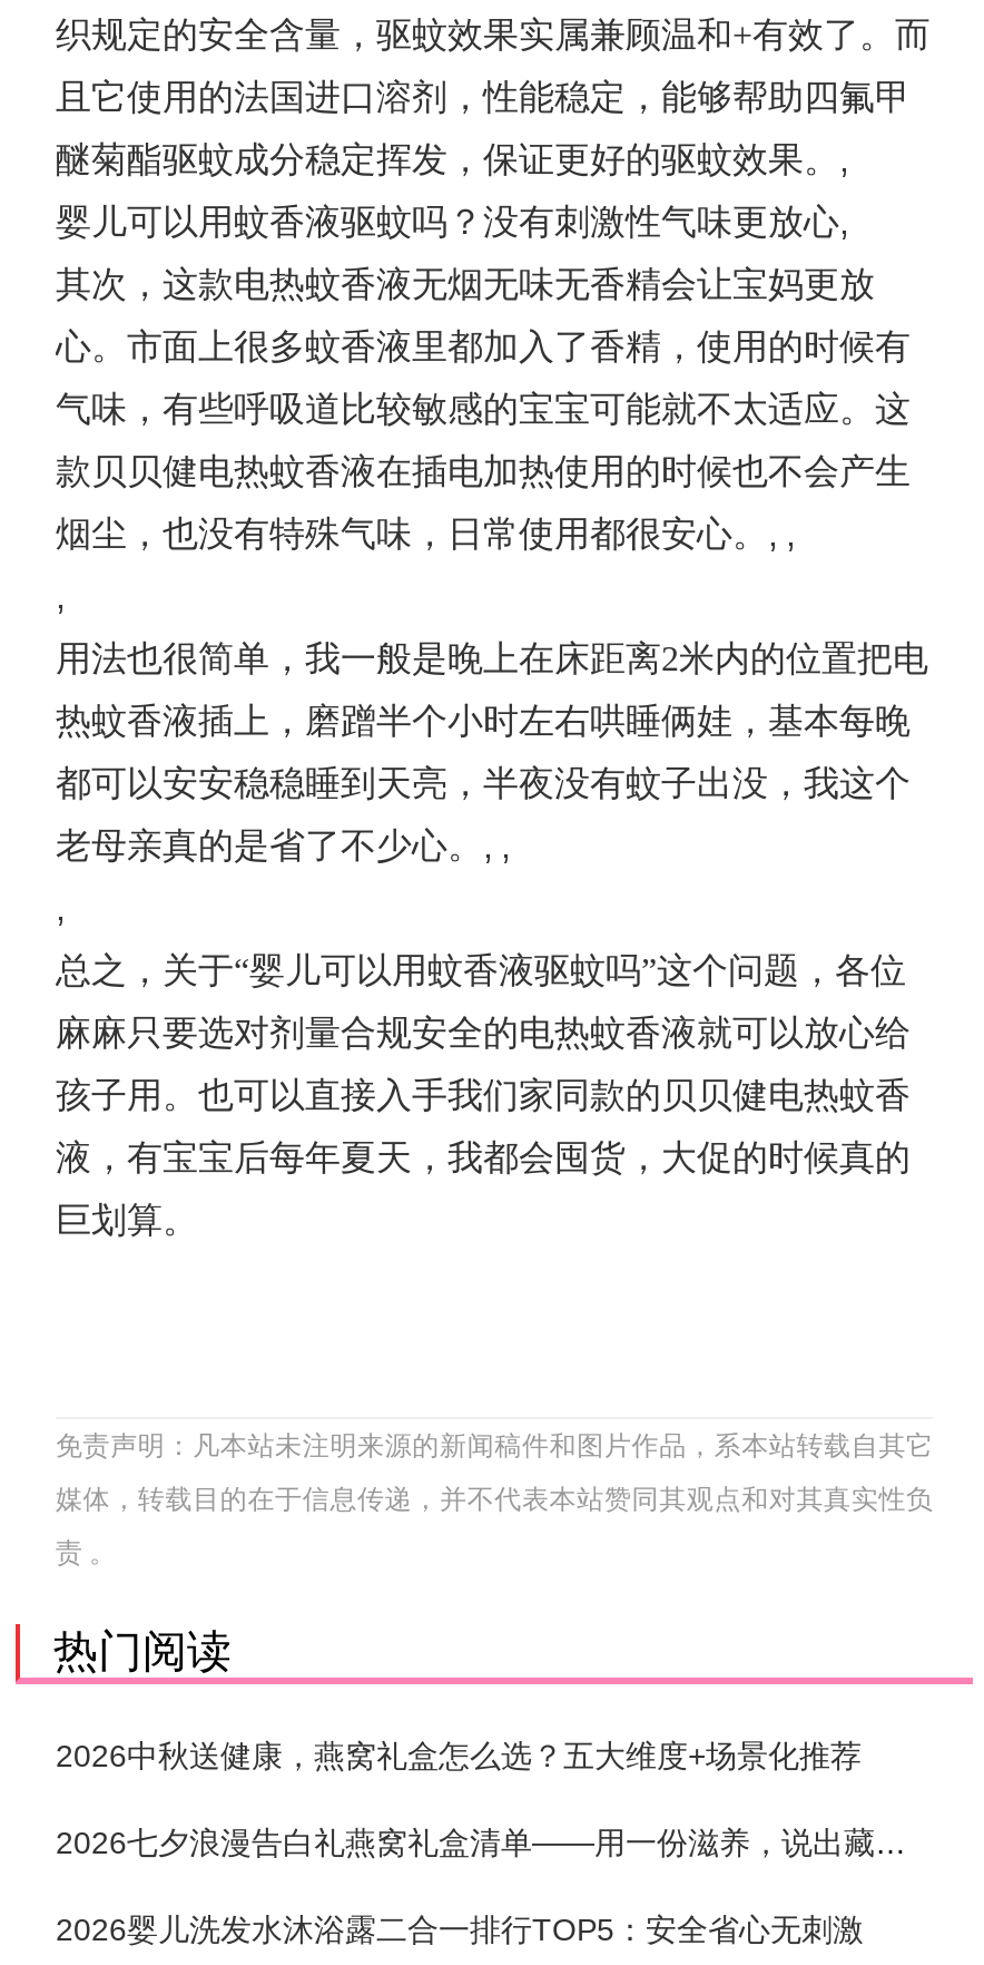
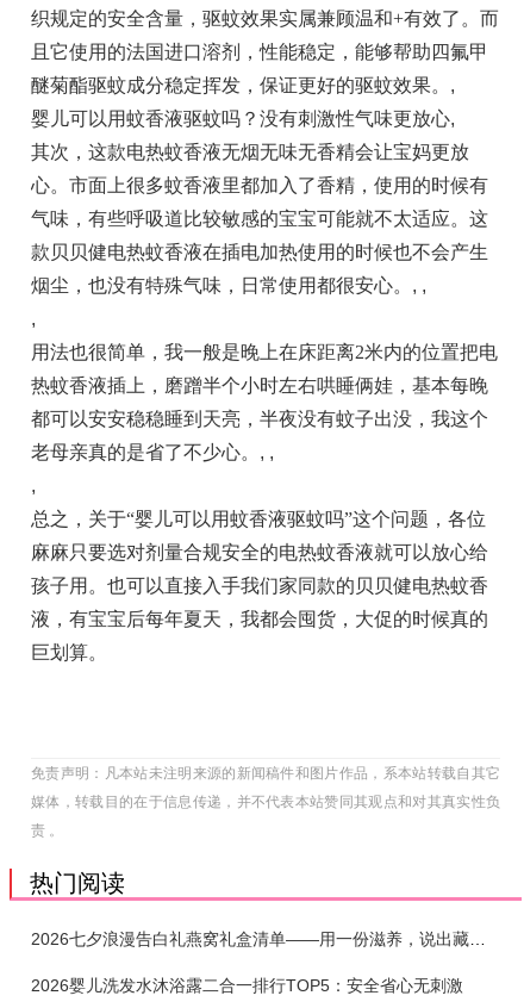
[56,1738,862,1773] 2026中秋送健康，燕窝礼盒怎么选？五大维度+场景化推荐 -> none

